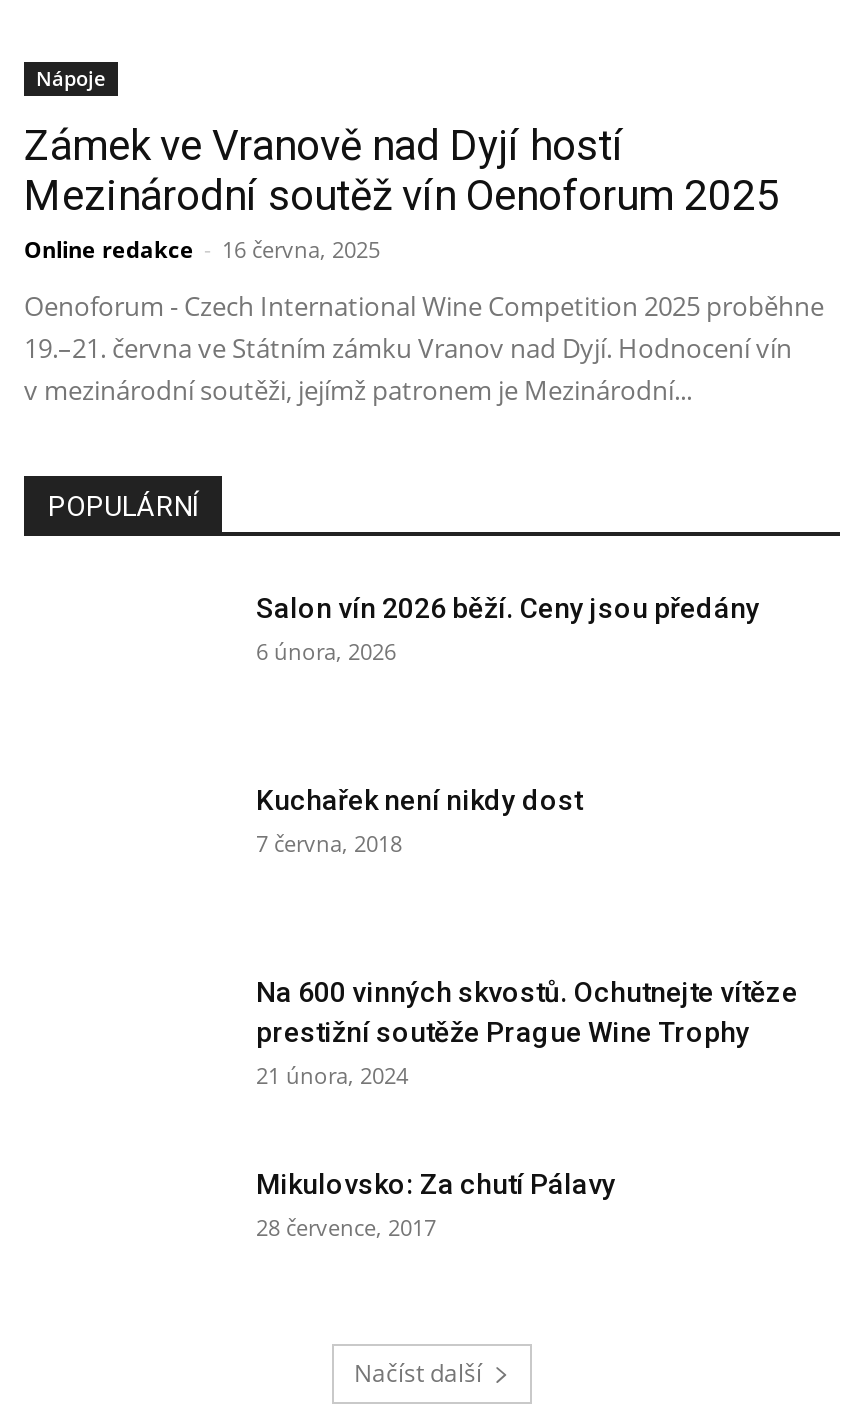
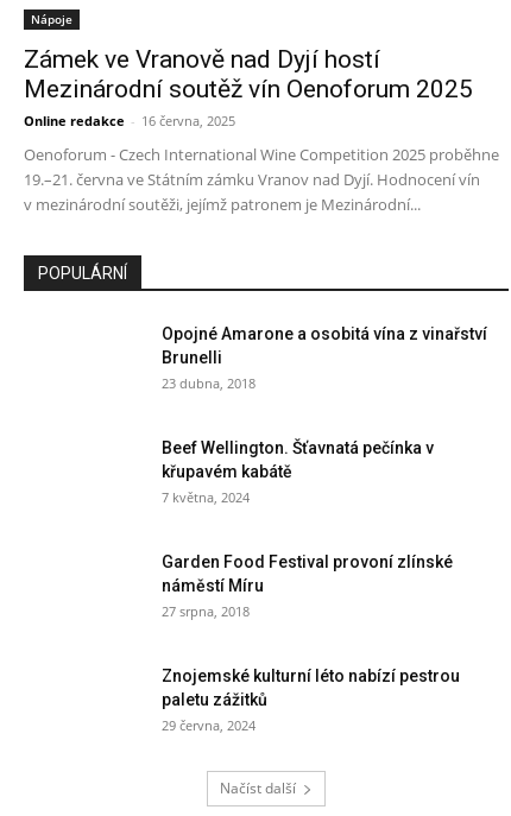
[256,593,760,667] Salon vín 2026 běží. Ceny jsou předány | 6 února, 2026 -> [162,325,487,393] Opojné Amarone a osobitá vína z vinařství | Brunelli | 23 dubna, 2018
[256,785,582,859] Kuchařek není nikdy dost | 7 června, 2018 -> [162,439,434,507] Beef Wellington. Šťavnatá pečínka v | křupavém kabátě | 7 května, 2024
[256,977,798,1091] Na 600 vinných skvostů. Ochutnejte vítěze | prestižní soutěže Prague Wine Trophy | 21 února, 2024 -> [162,553,453,621] Garden Food Festival provoní zlínské | náměstí Míru | 27 srpna, 2018
[256,1169,616,1243] Mikulovsko: Za chutí Pálavy | 28 července, 2017 -> [162,667,460,735] Znojemské kulturní léto nabízí pestrou | paletu zážitků | 29 června, 2024

